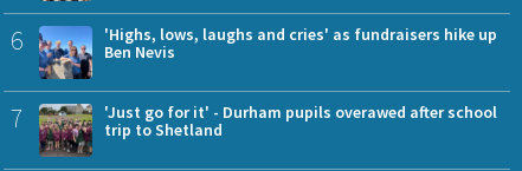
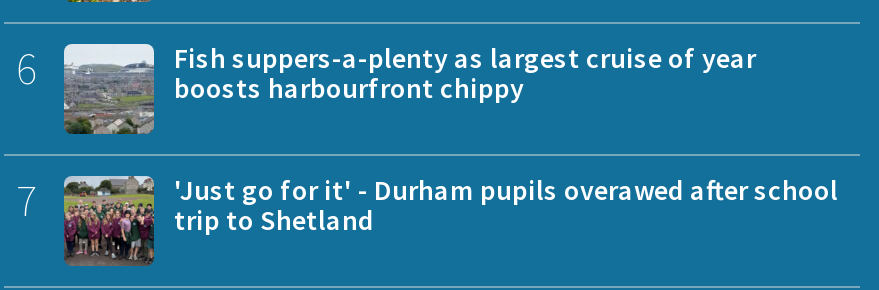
[39,24,497,80] [image] | 'Highs, lows, laughs and cries' as fundraisers hike up | Ben Nevis -> [62,41,756,136] [image] | Fish suppers-a-plenty as largest cruise of year | boosts harbourfront chippy

